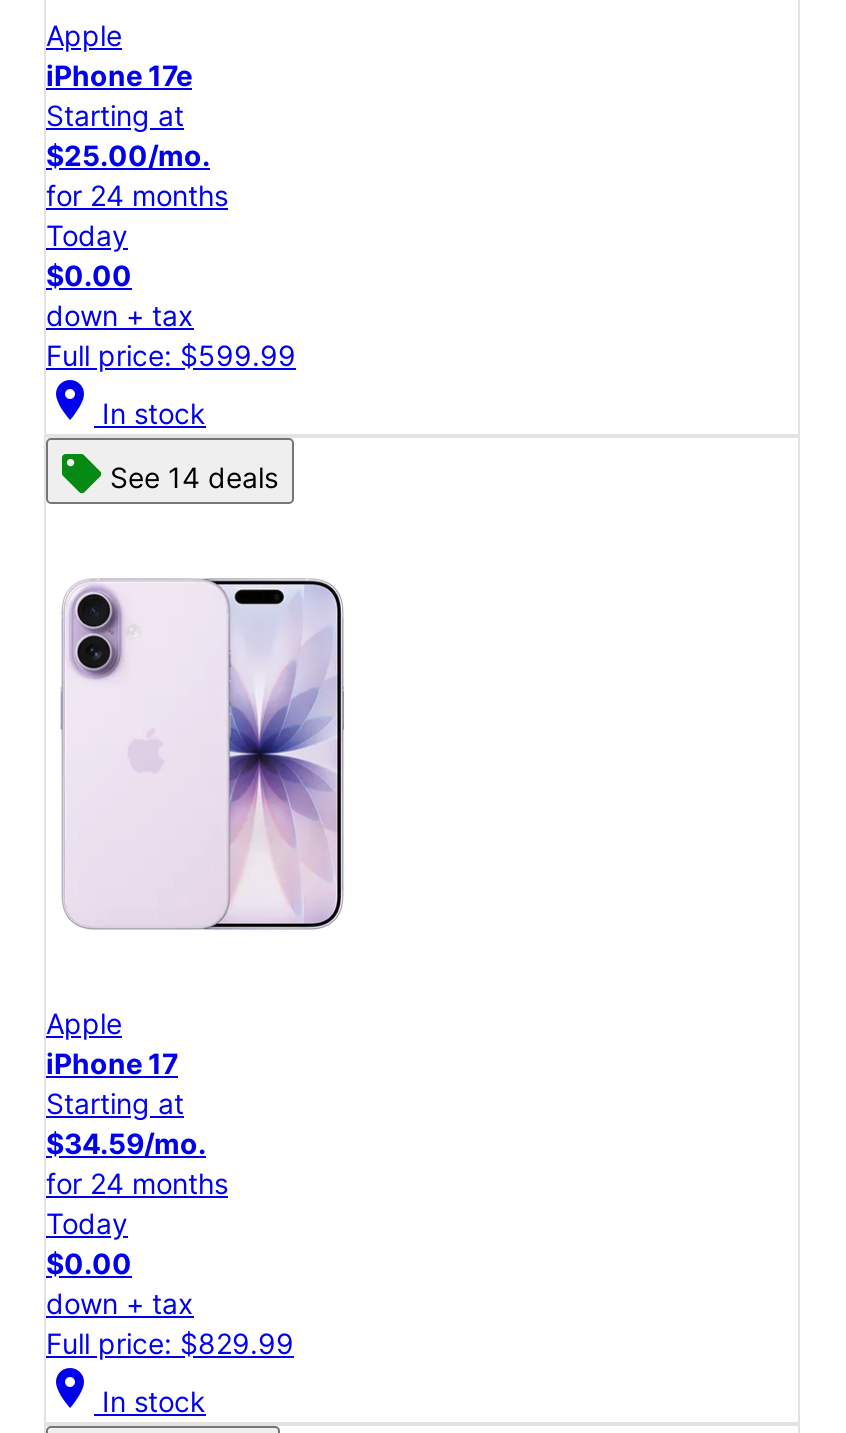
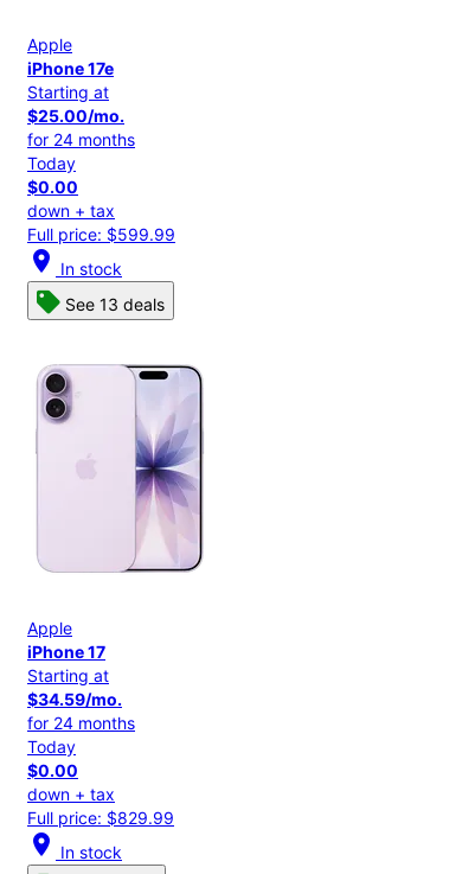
[110,461,278,495] See 14 deals -> [65,295,165,315] See 13 deals

